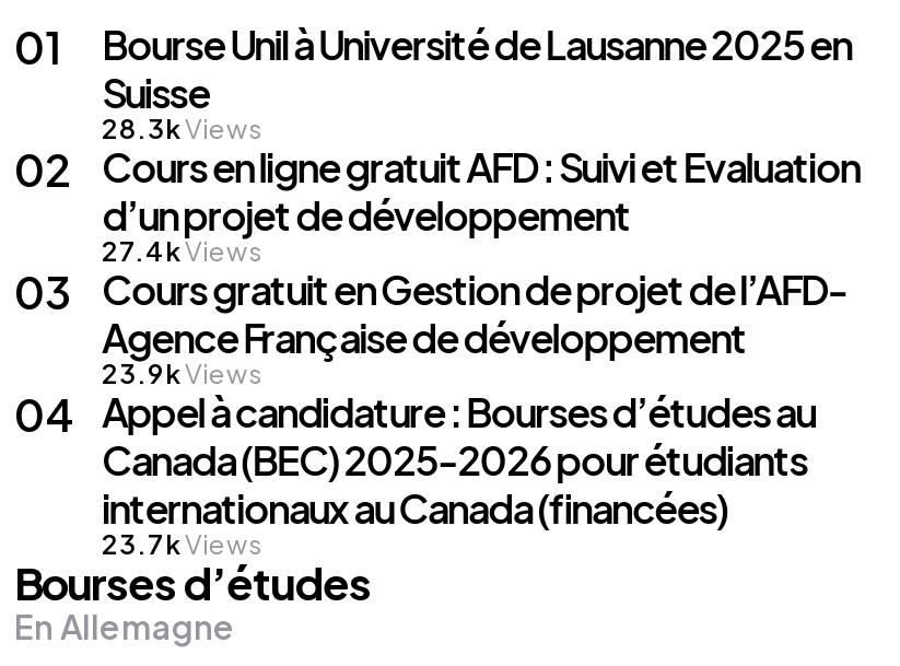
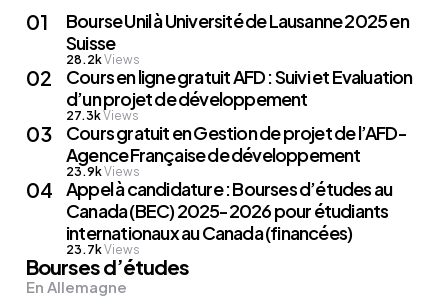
[102,113,264,145] 28.3k Views -> [66,52,140,67] 28.2k Views
[102,235,264,268] 27.4k Views -> [66,108,139,123] 27.3k Views

